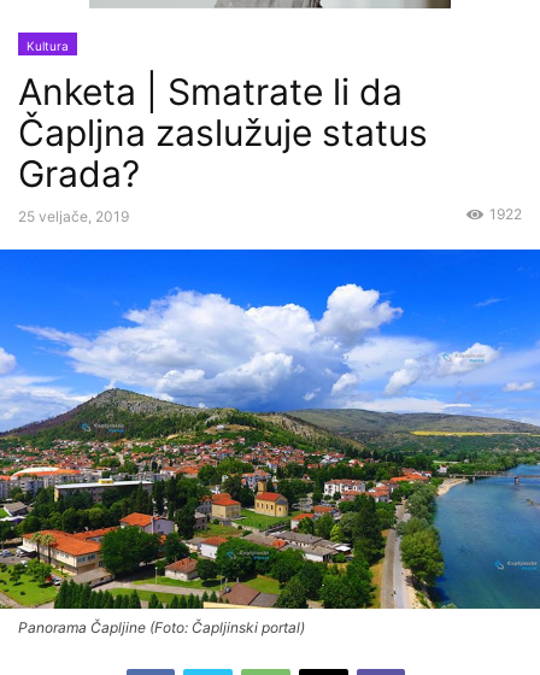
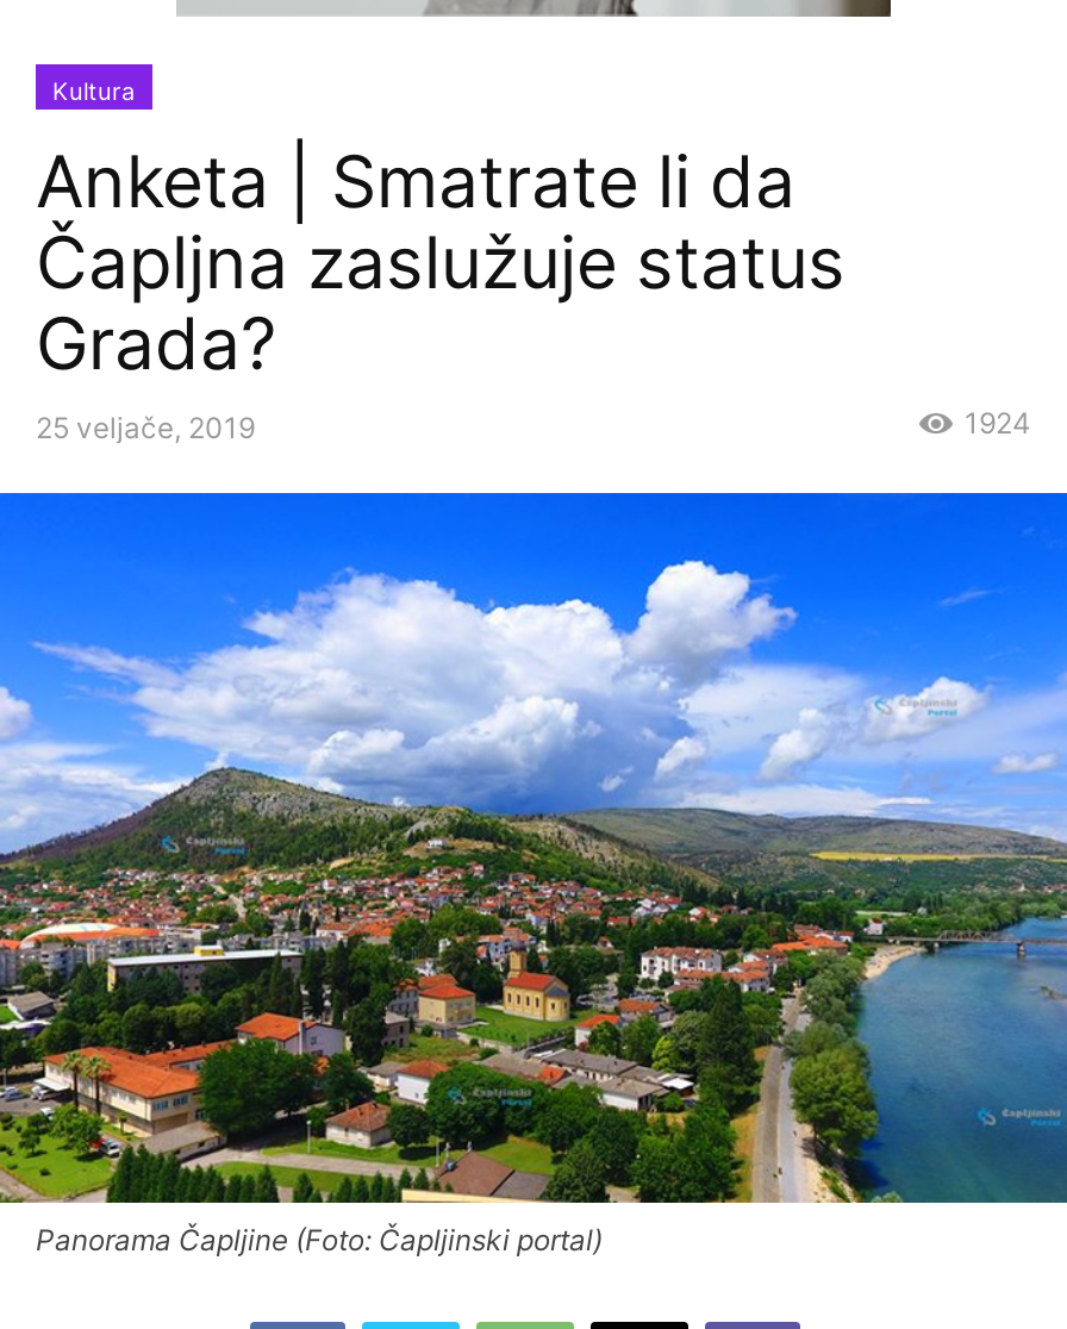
[489,205,522,223] 1922 -> [965,405,1031,441] 1924

